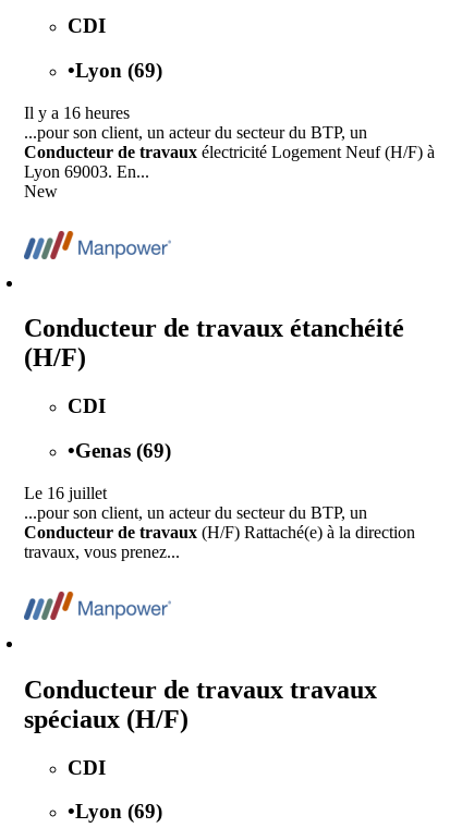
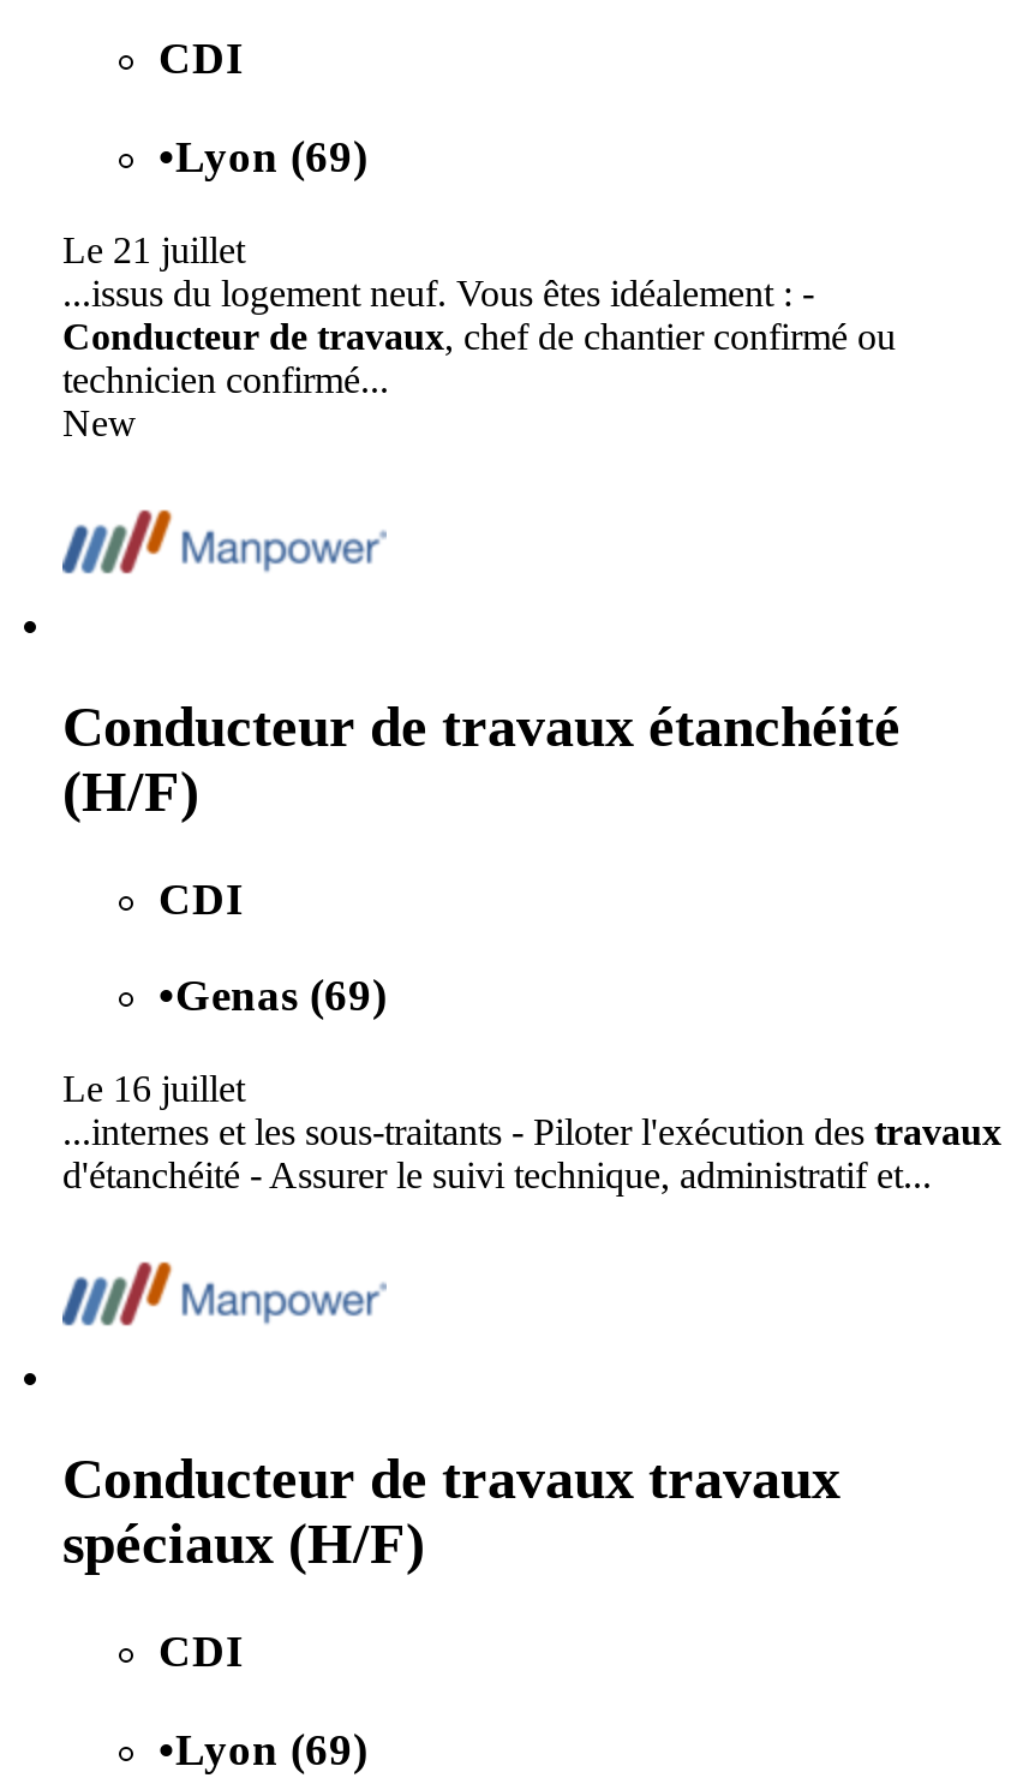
[24,103,435,180] Il y a 16 heures | ...pour son client, un acteur du secteur du BTP, un | Conducteur de travaux électricité Logement Neuf (H/F) à | Lyon 69003. En... -> [62,228,896,399] Le 21 juillet | ...issus du logement neuf. Vous êtes idéalement : - | Conducteur de travaux, chef de chantier confirmé ou | technicien confirmé...
[24,503,415,561] ...pour son client, un acteur du secteur du BTP, un | Conducteur de travaux (H/F) Rattaché(e) à la direction | travaux, vous prenez... -> [62,1111,1001,1195] ...internes et les sous-traitants - Piloter l'exécution des travaux | d'étanchéité - Assurer le suivi technique, administratif et...

